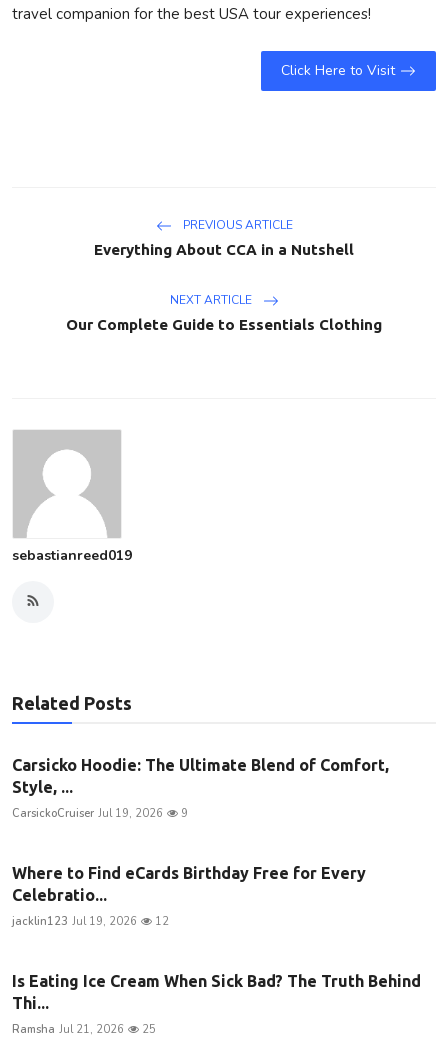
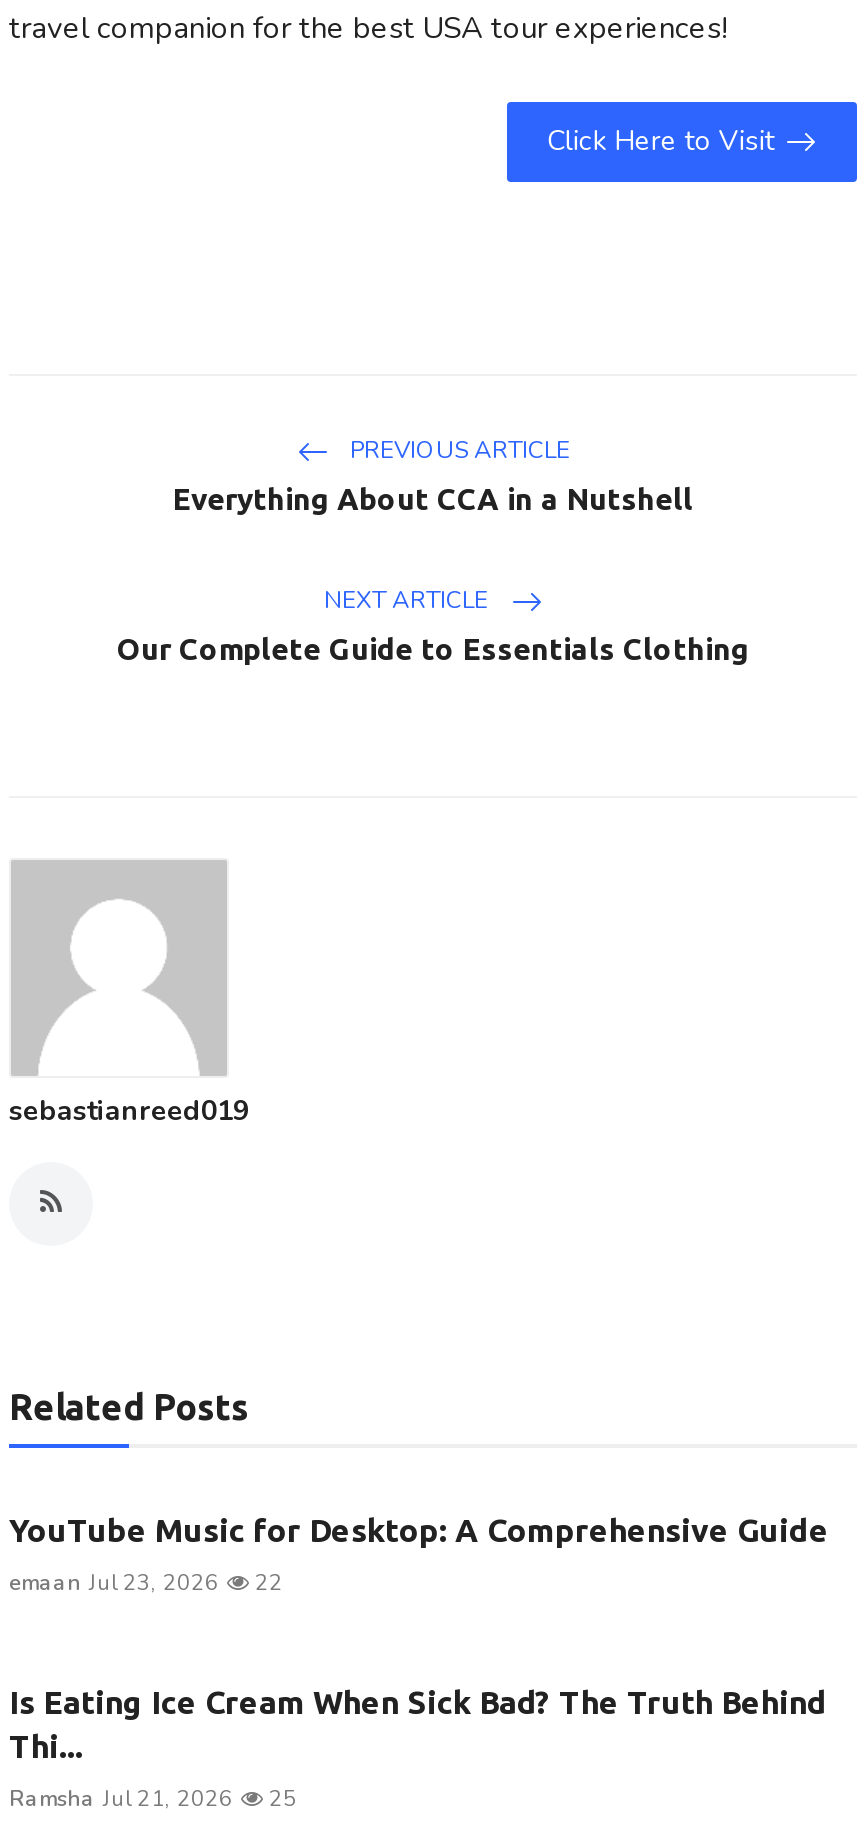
[12,756,389,929] Carsicko Hoodie: The Ultimate Blend of Comfort, | Style, ... | CarsickoCruiser Jul 19, 2026 | 9 | Where to Find eCards Birthday Free for Every | Celebratio... | jacklin123 Jul 19, 2026 | 12 -> [9,1512,829,1598] YouTube Music for Desktop: A Comprehensive Guide | emaan Jul 23, 2026 | 22

